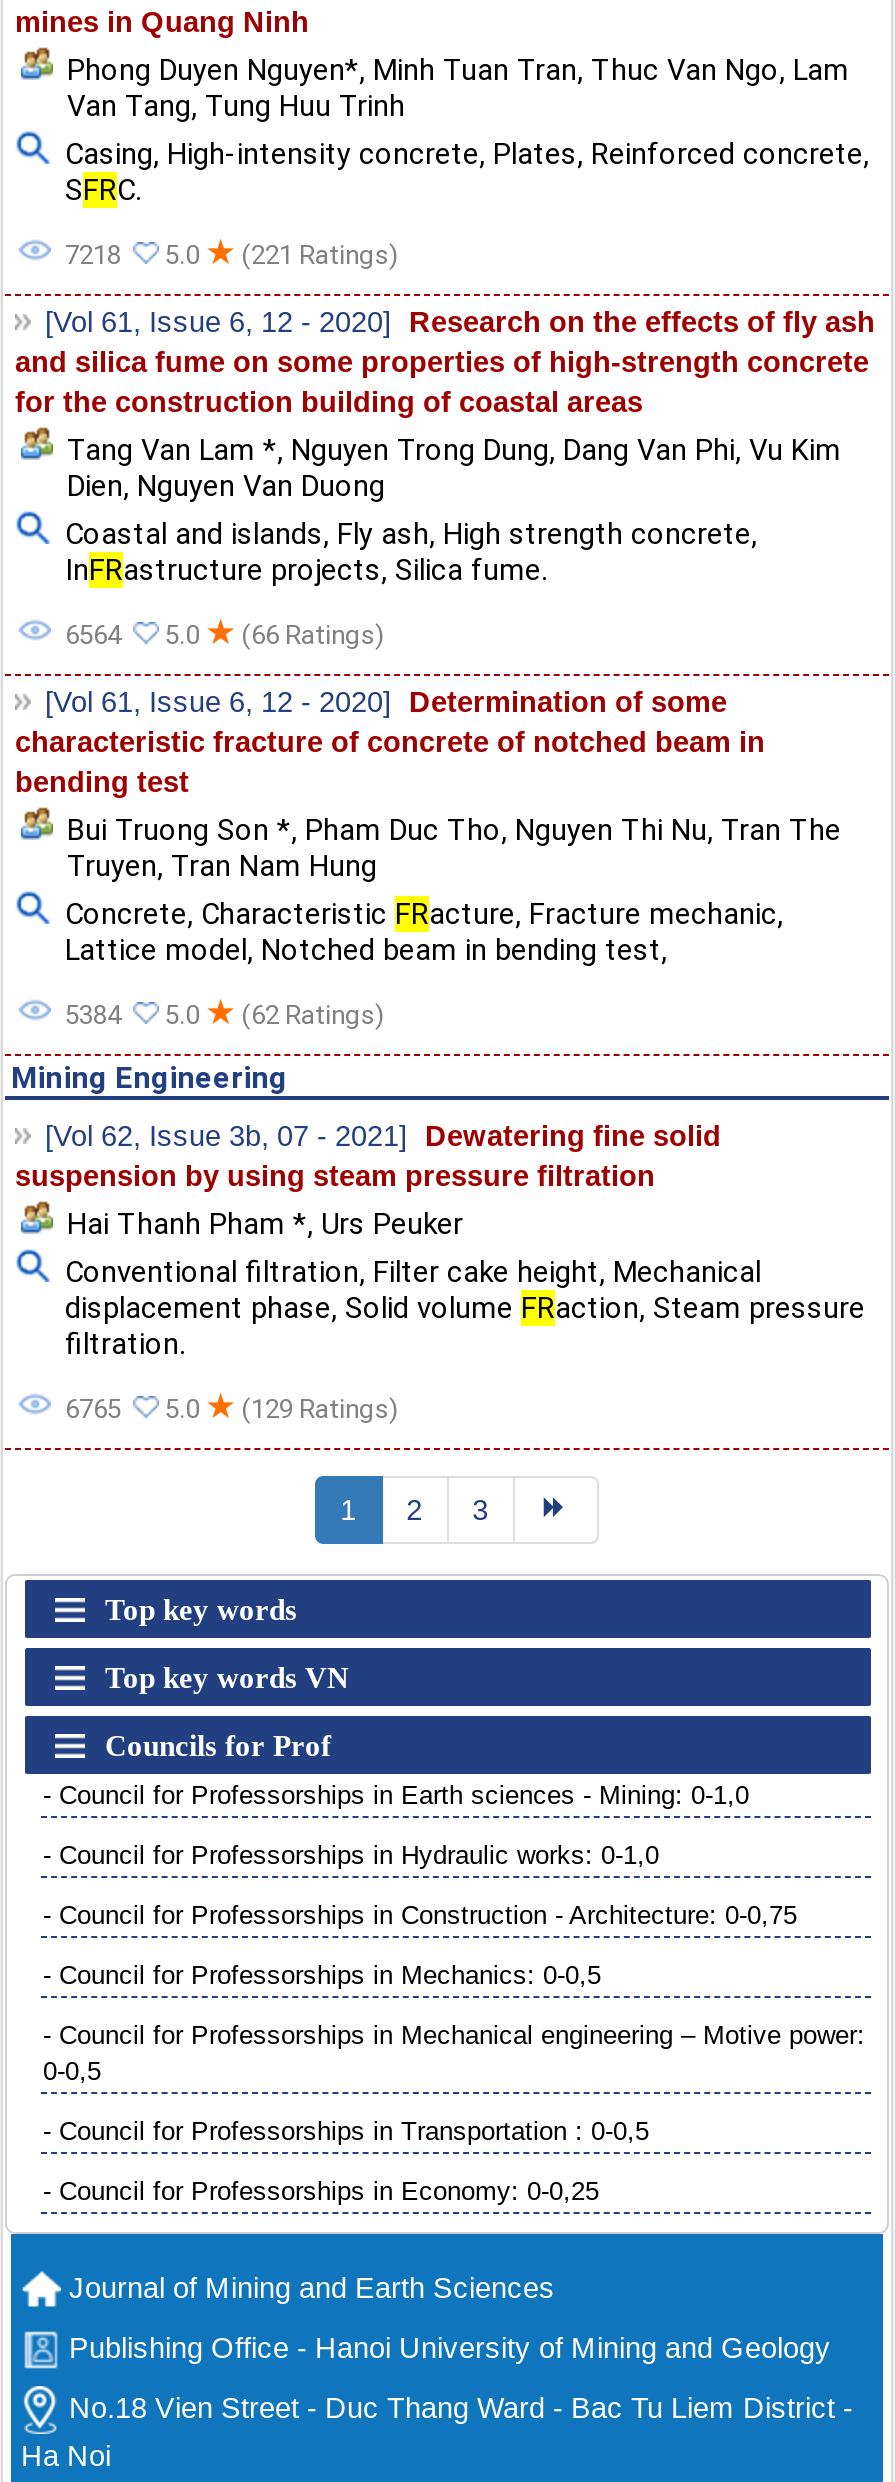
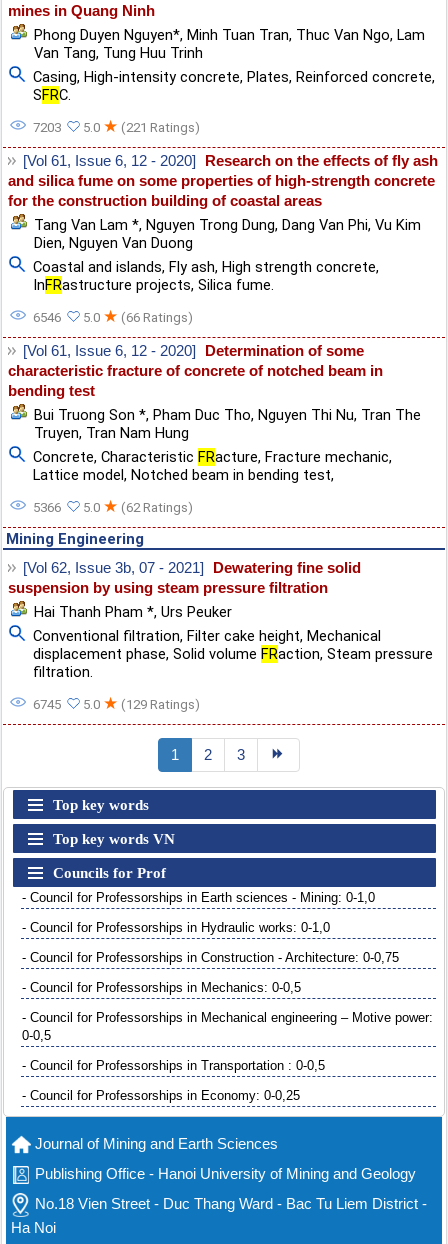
[65,240,121,270] 7218 -> [33,120,61,135] 7203
[65,620,121,650] 6564 -> [33,310,61,325] 6546
[65,1000,121,1030] 5384 -> [33,500,61,515] 5366
[65,1394,121,1424] 6765 -> [33,697,61,712] 6745

